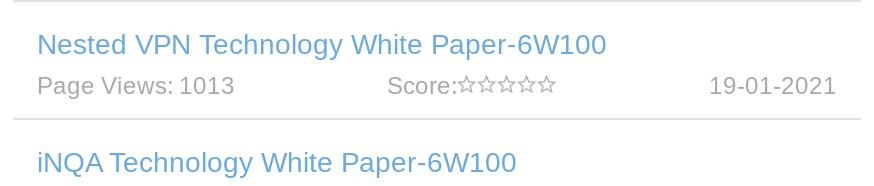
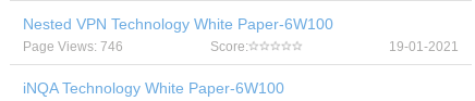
[37,72,235,100] Page Views: 1013 -> [23,39,123,54] Page Views: 746

